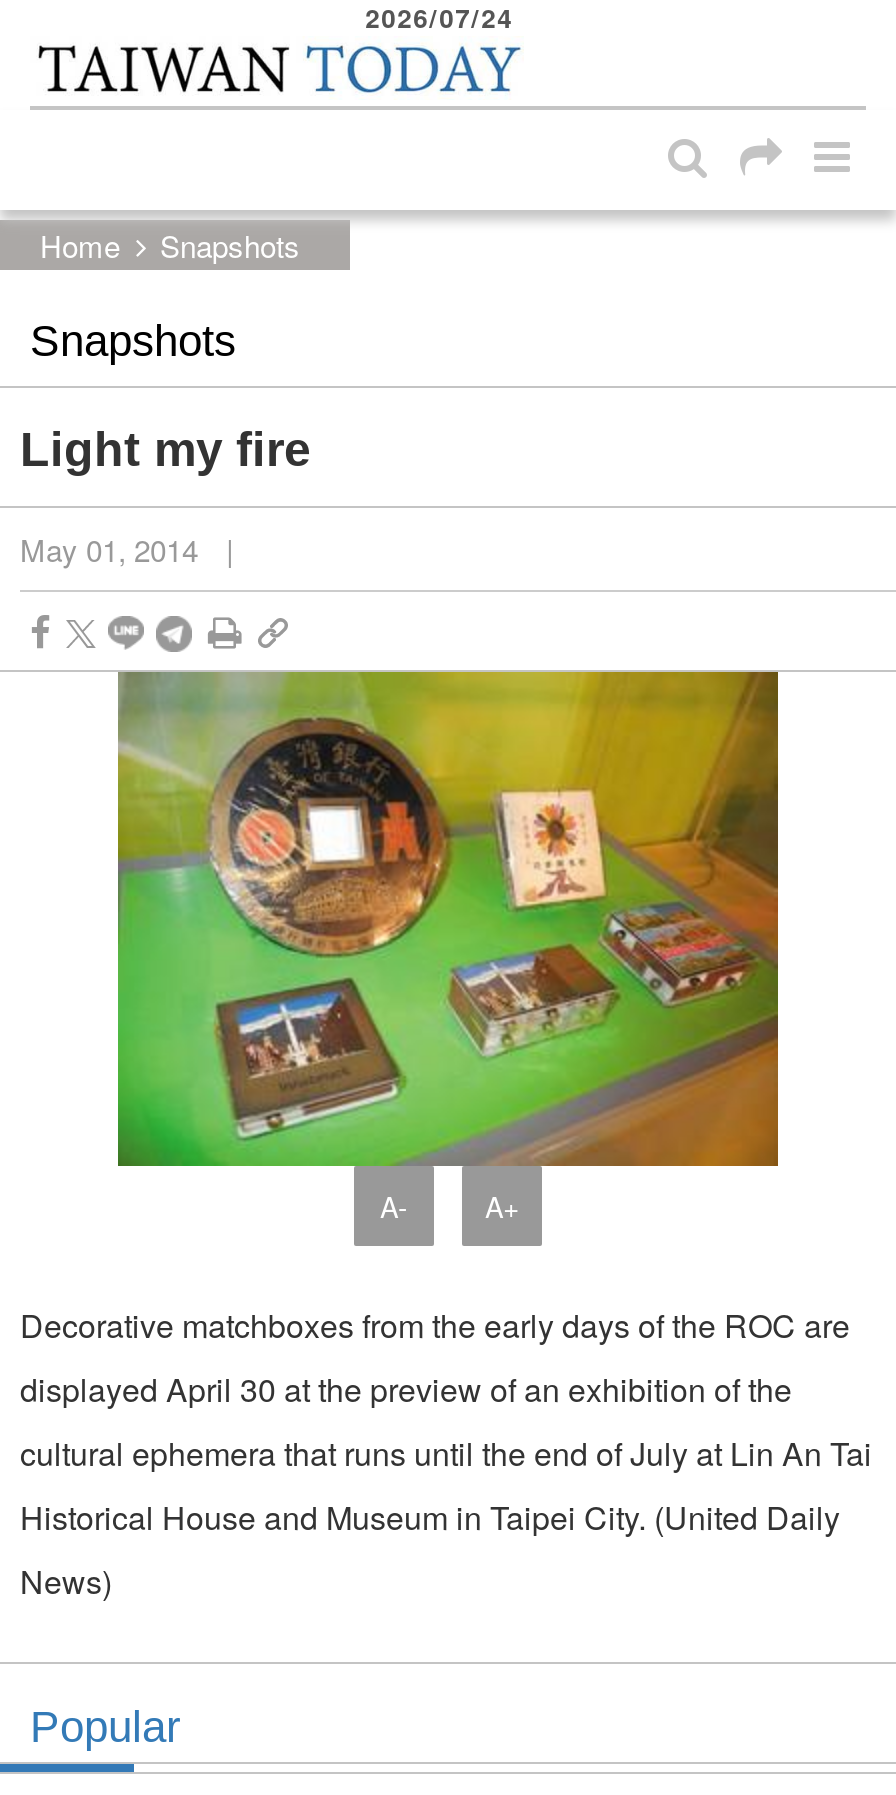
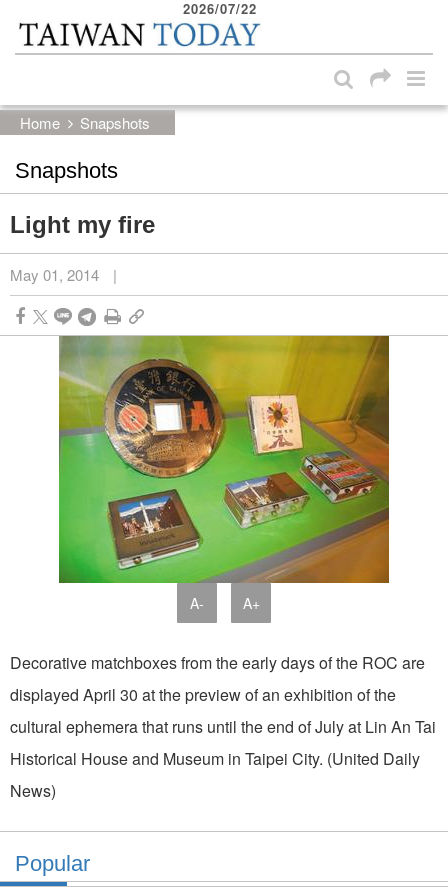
[365,0,513,36] 2026/07/24 -> [183,0,257,18] 2026/07/22

